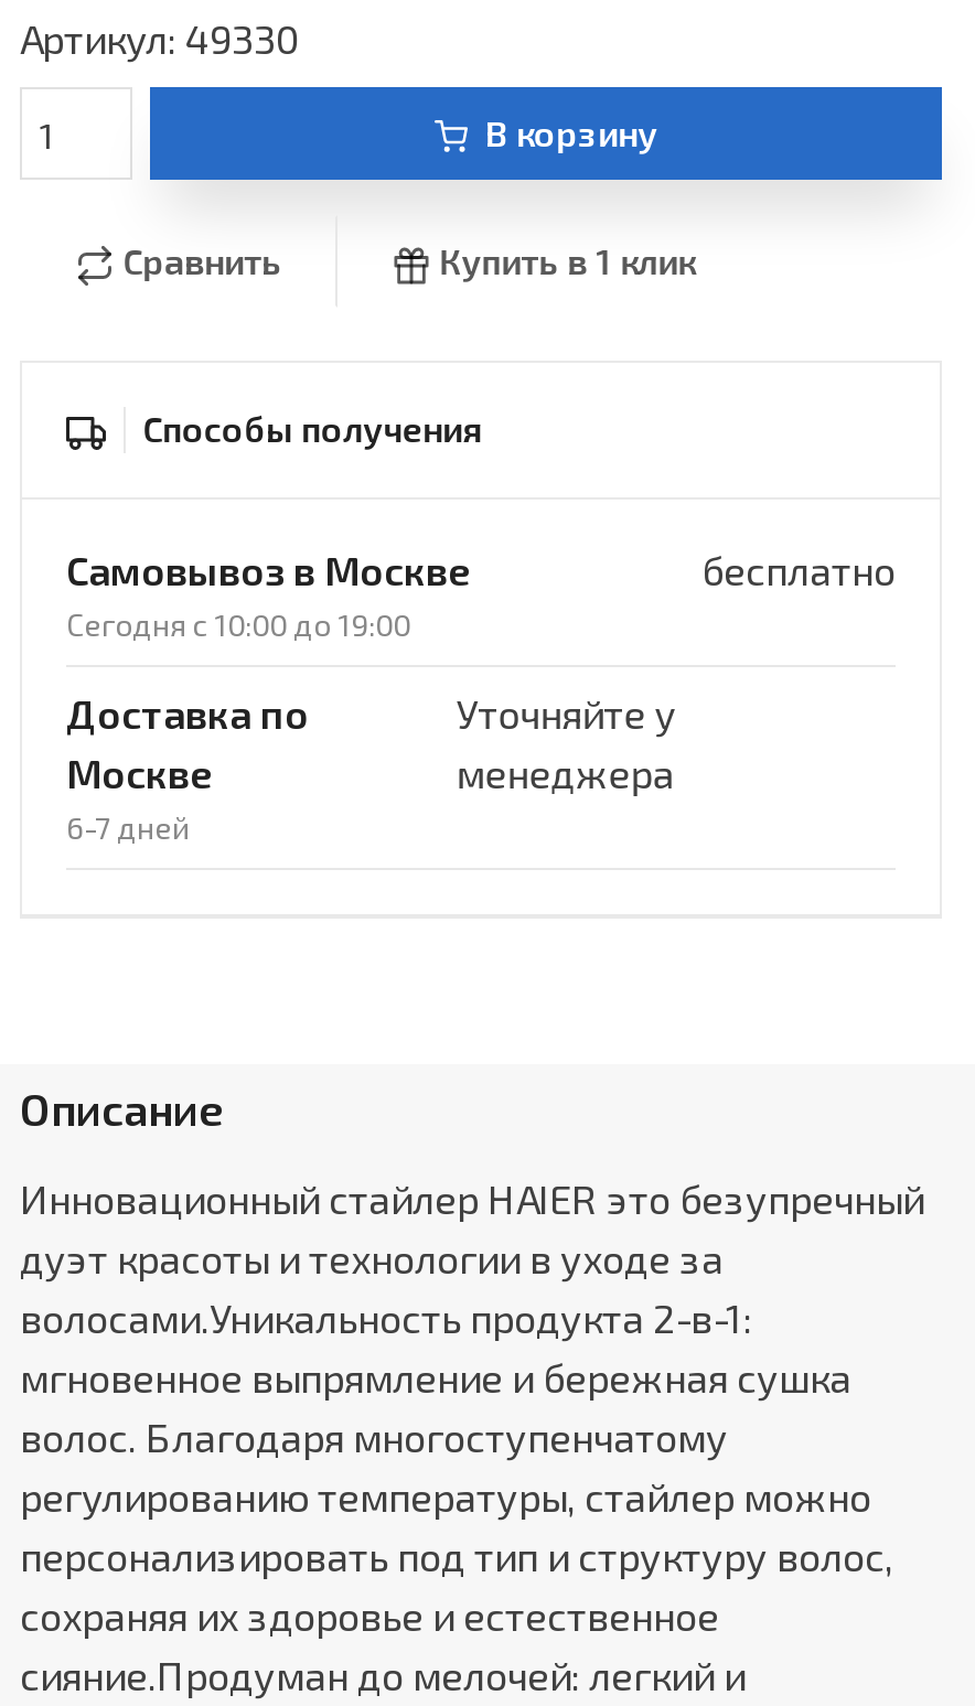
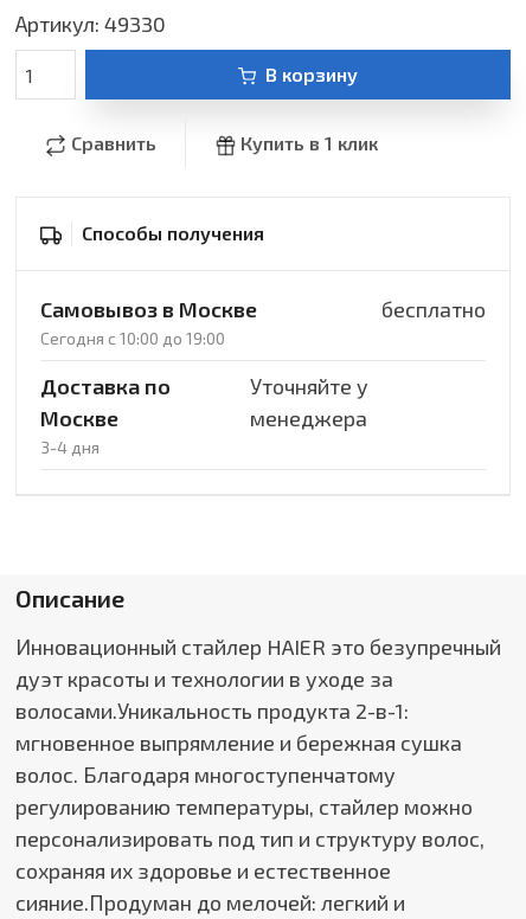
[66,807,190,845] 6-7 дней -> [40,436,100,457] 3-4 дня

